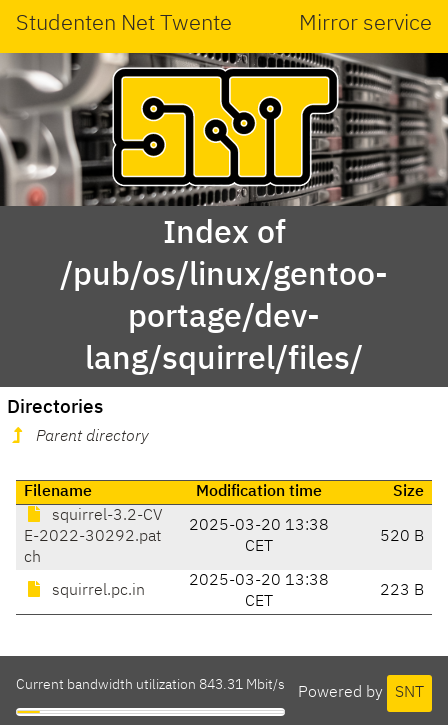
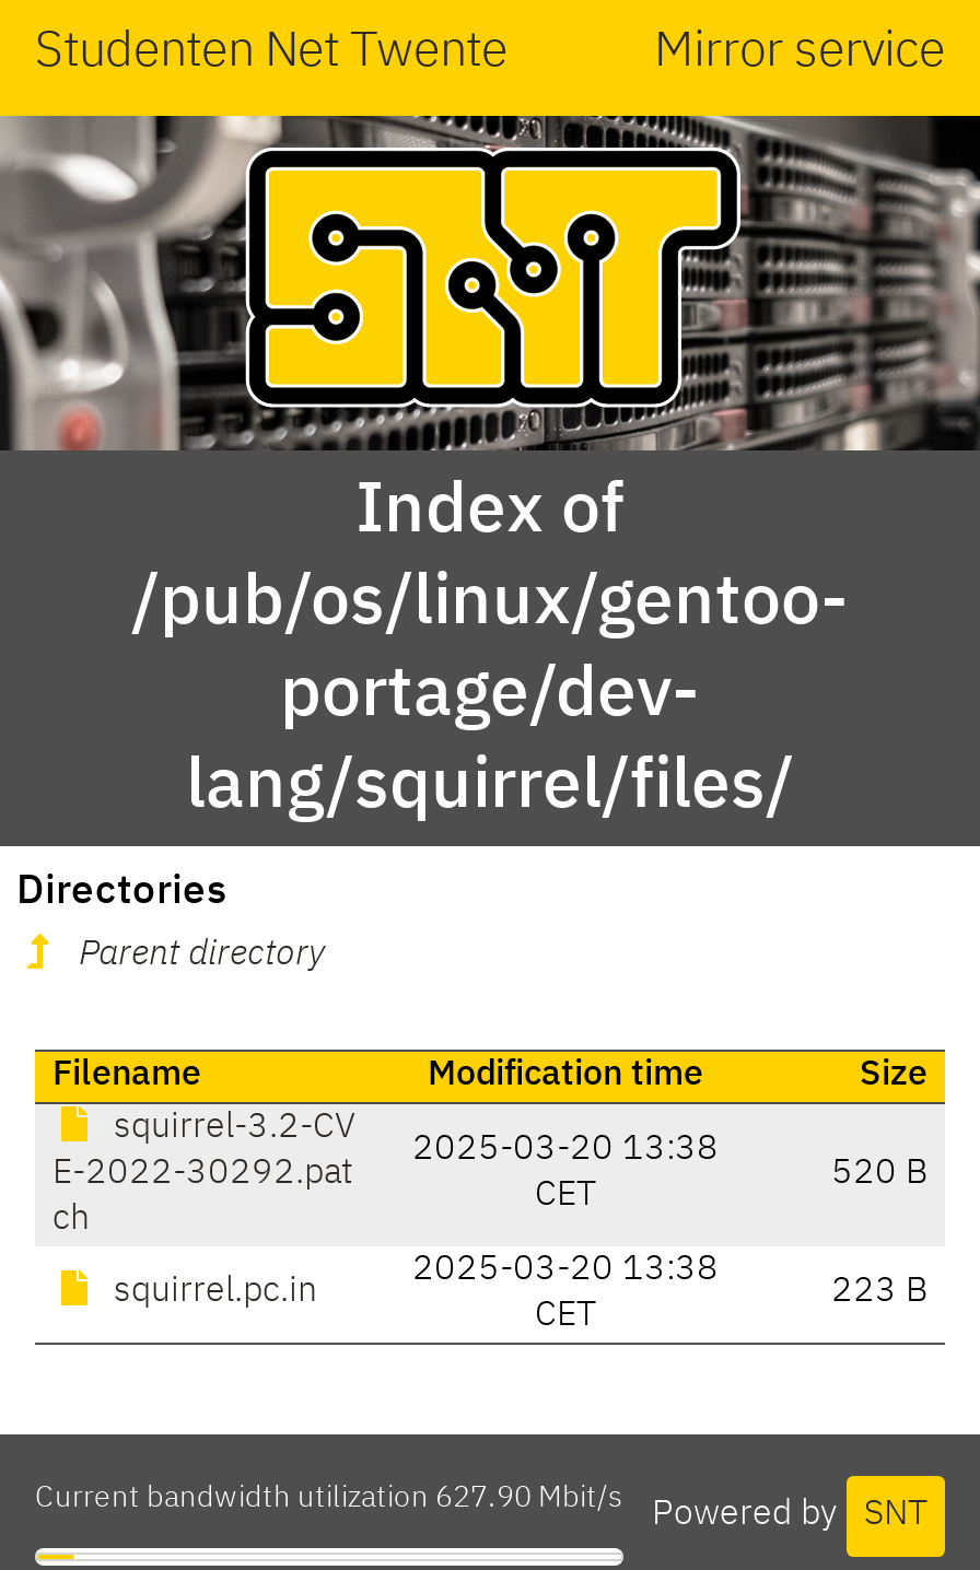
[16,678,285,692] Current bandwidth utilization 843.31 Mbit/s -> [35,1483,623,1514] Current bandwidth utilization 627.90 Mbit/s

